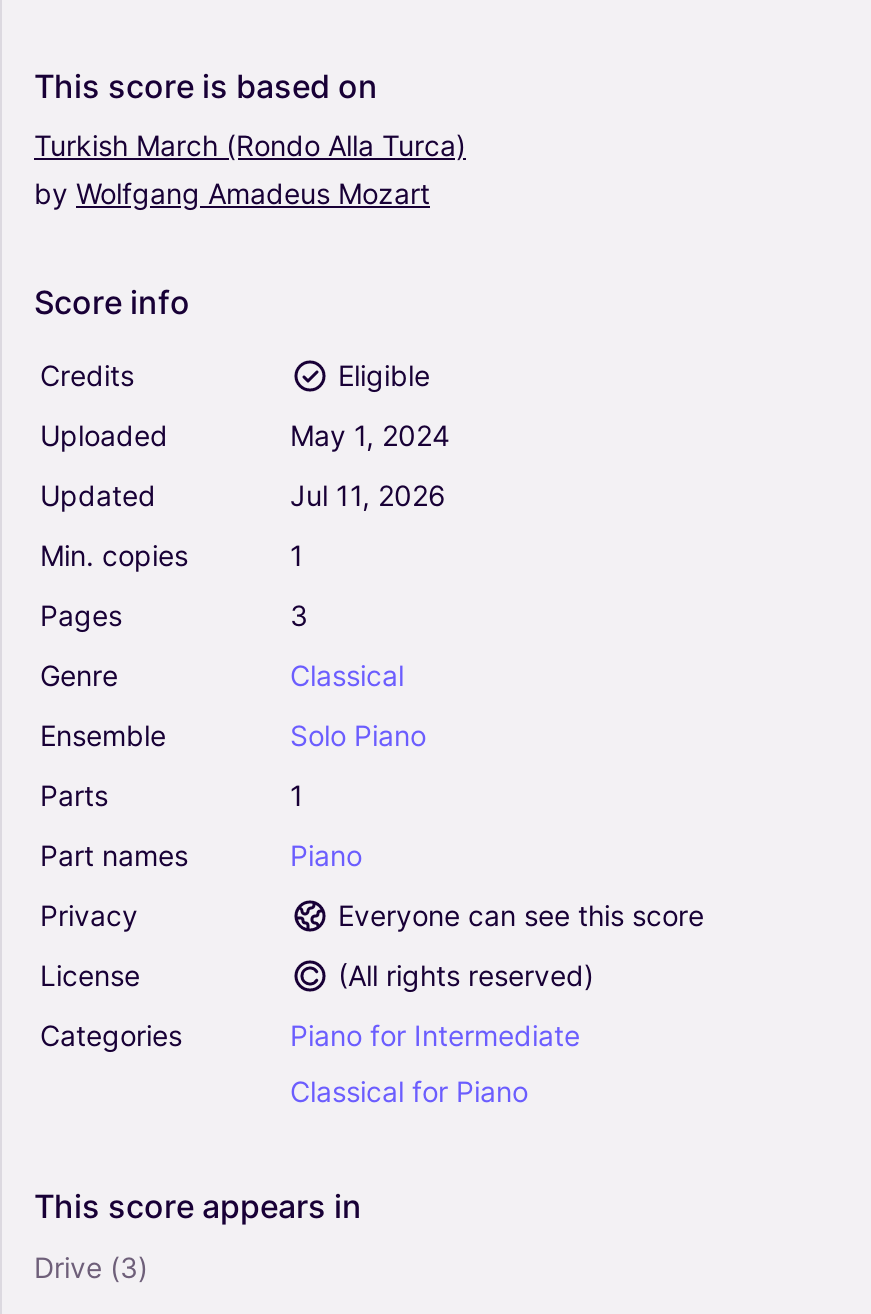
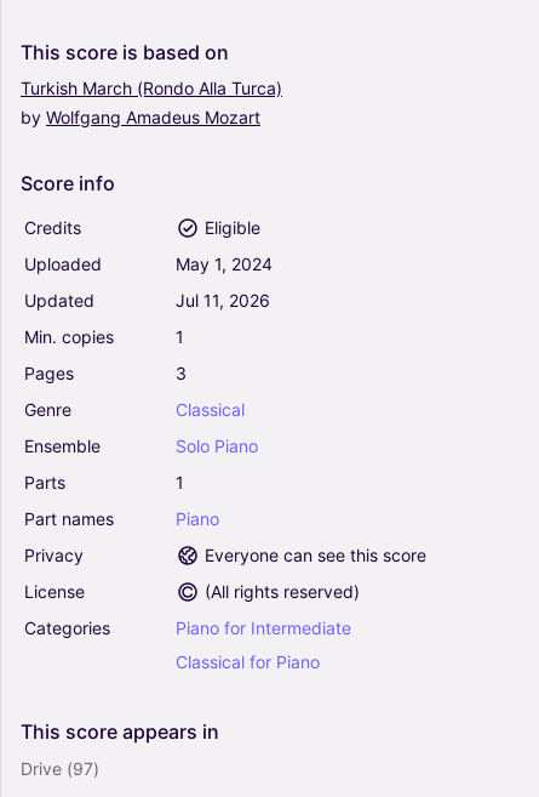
[34,1251,148,1285] Drive (3) -> [21,759,99,779] Drive (97)

